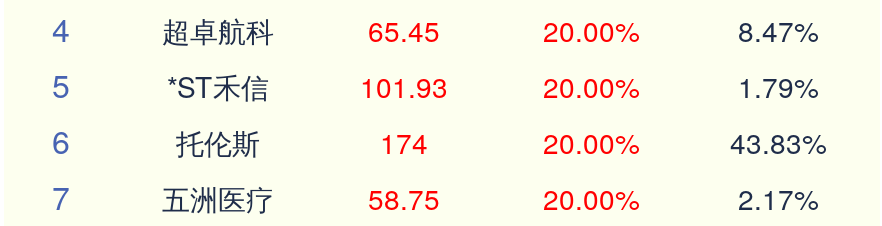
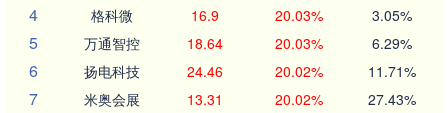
[162,11,818,51] 超卓航科 | 65.45 | 20.00% | 8.47% -> [91,5,412,25] 格科微 | 16.9 | 20.03% | 3.05%
[167,67,818,107] *ST禾信 | 101.93 | 20.00% | 1.79% -> [84,33,412,53] 万通智控 | 18.64 | 20.03% | 6.29%
[176,123,826,163] 托伦斯 | 174 | 20.00% | 43.83% -> [84,61,416,81] 扬电科技 | 24.46 | 20.02% | 11.71%
[162,179,818,219] 五洲医疗 | 58.75 | 20.00% | 2.17% -> [84,89,416,109] 米奥会展 | 13.31 | 20.02% | 27.43%

